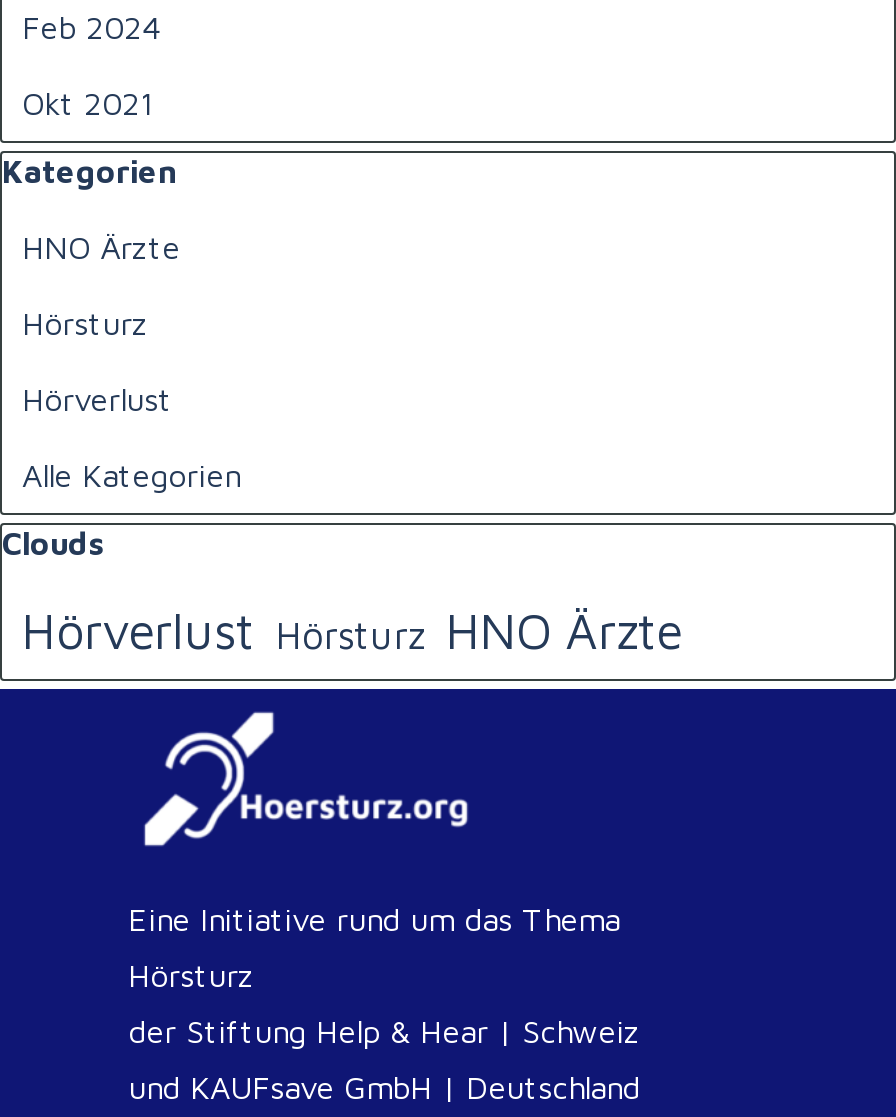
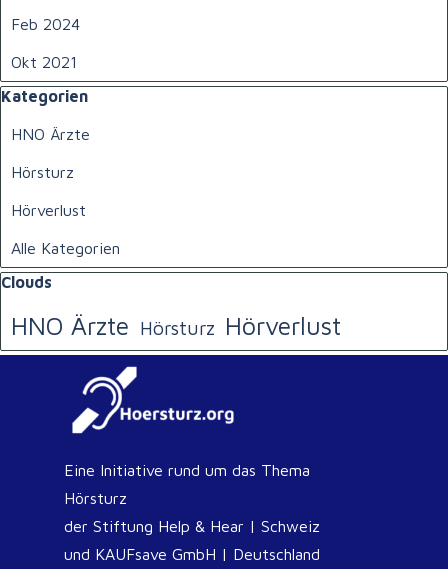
[22,602,682,660] Hörverlust Hörsturz HNO Ärzte -> [11,311,341,340] HNO Ärzte Hörsturz Hörverlust

